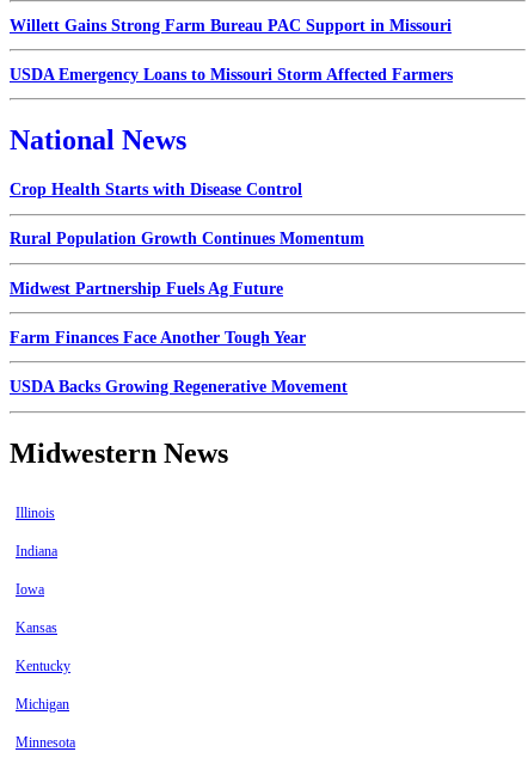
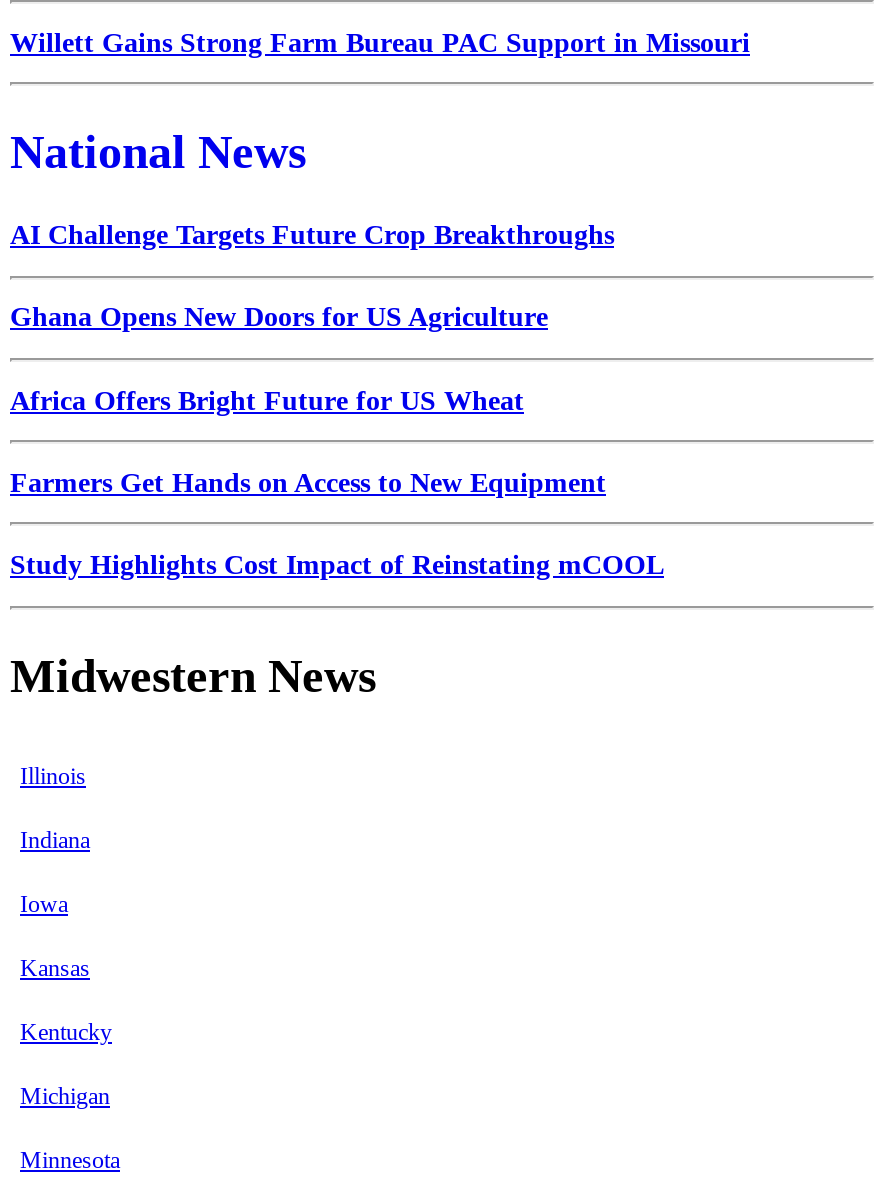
[10,66,453,83] USDA Emergency Loans to Missouri Storm Affected Farmers -> none
[10,181,302,199] Crop Health Starts with Disease Control -> [10,220,614,250] AI Challenge Targets Future Crop Breakthroughs
[10,230,364,248] Rural Population Growth Continues Momentum -> [10,302,548,332] Ghana Opens New Doors for US Agriculture
[10,279,283,297] Midwest Partnership Fuels Ag Future -> [10,385,524,415] Africa Offers Bright Future for US Wheat
[10,329,306,346] Farm Finances Face Another Tough Year -> [10,467,606,497] Farmers Get Hands on Access to New Equipment
[10,378,348,396] USDA Backs Growing Regenerative Movement -> [10,550,664,580] Study Highlights Cost Impact of Reinstating mCOOL

